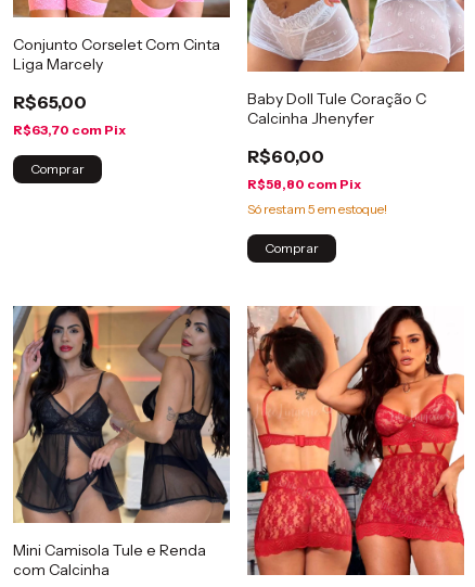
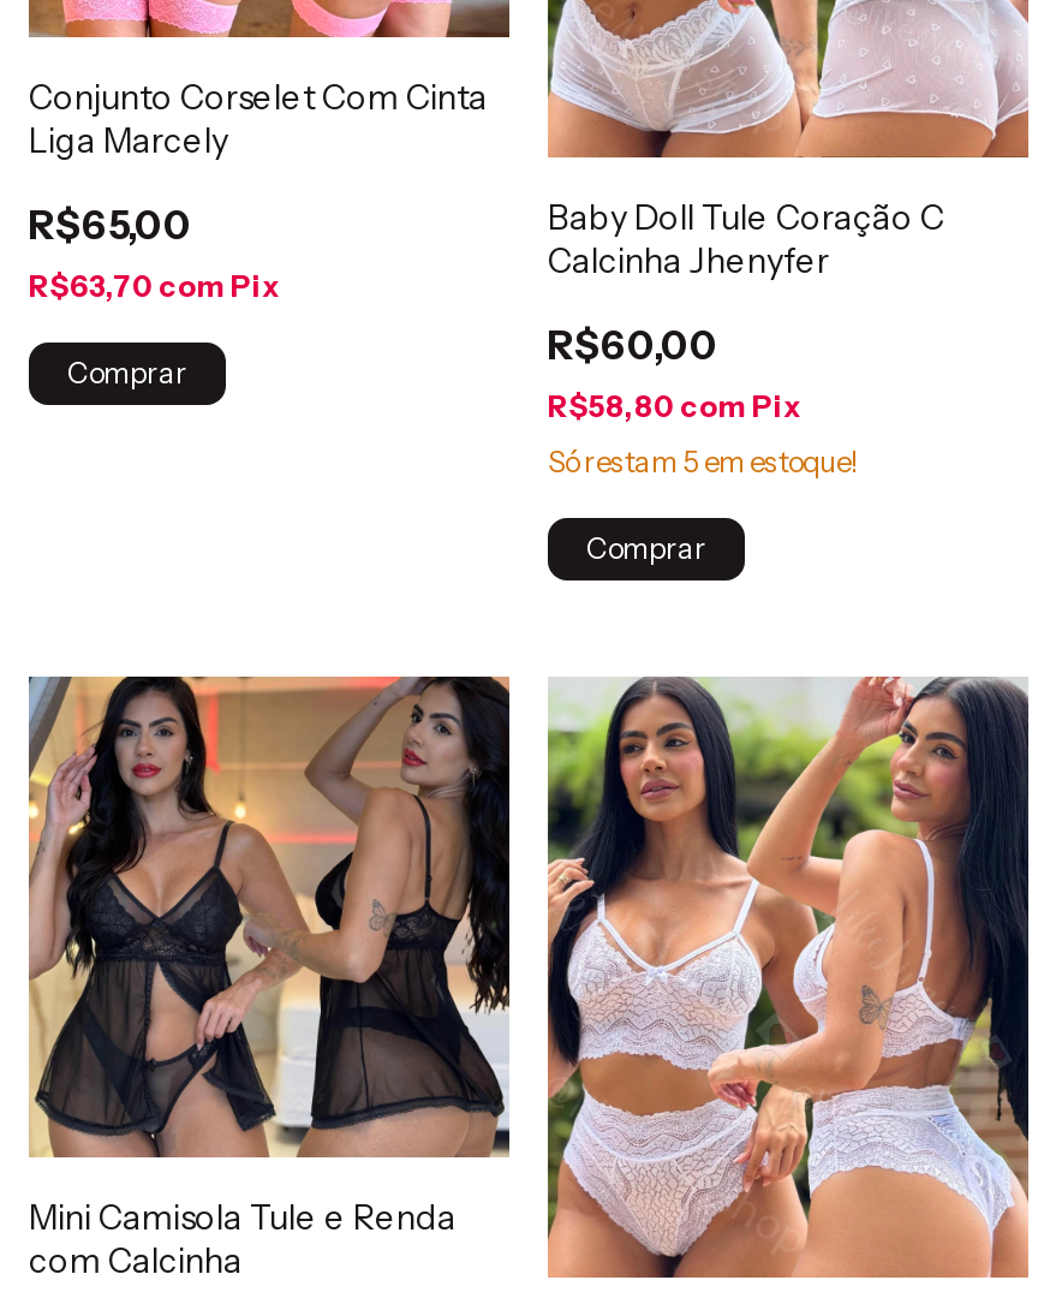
[246,305,465,577] [image] -> [545,675,1031,1281] [image]

